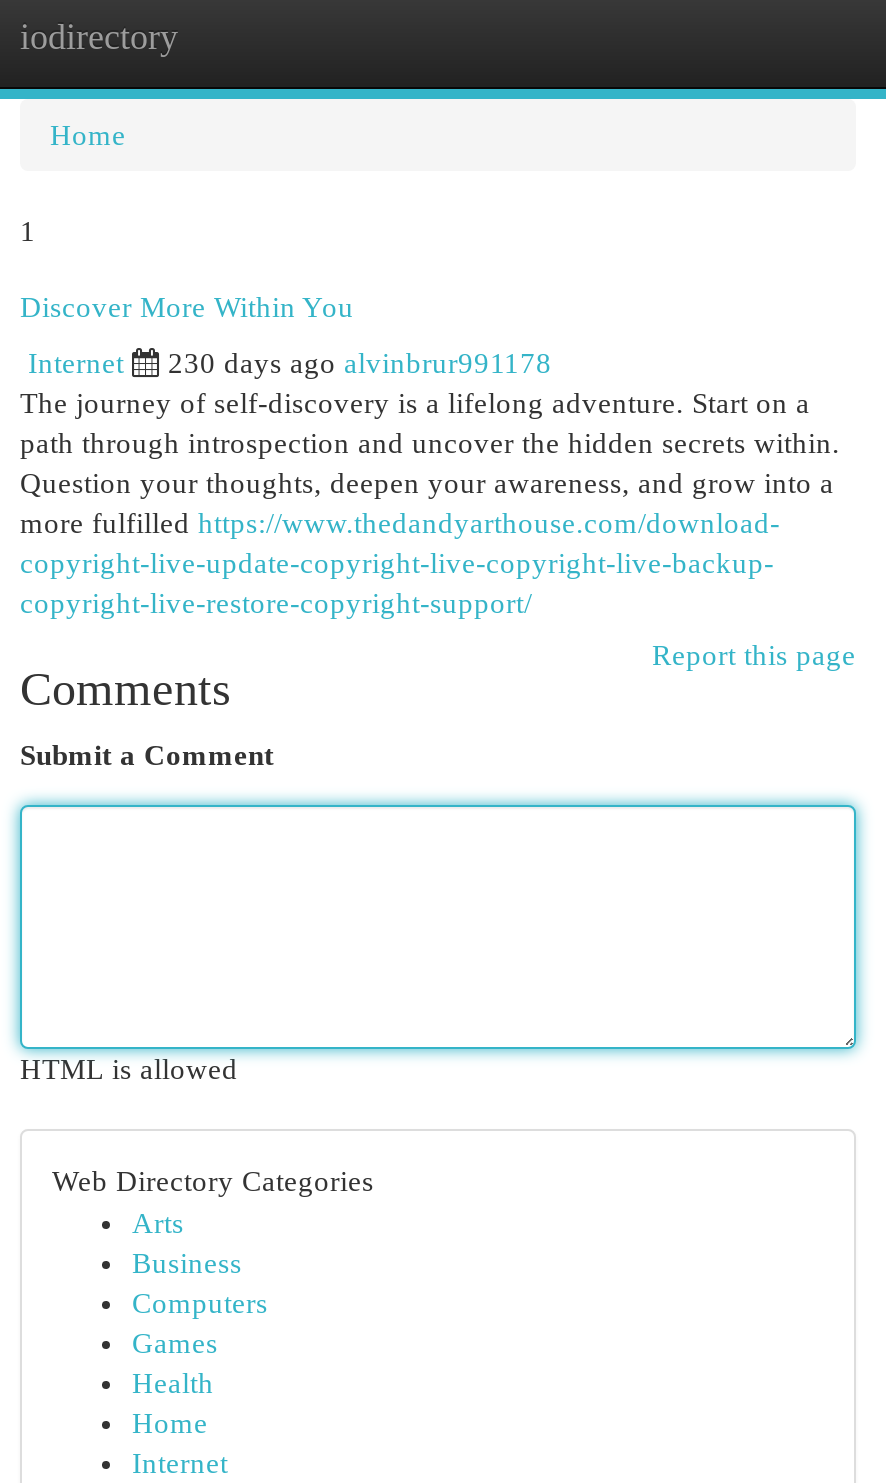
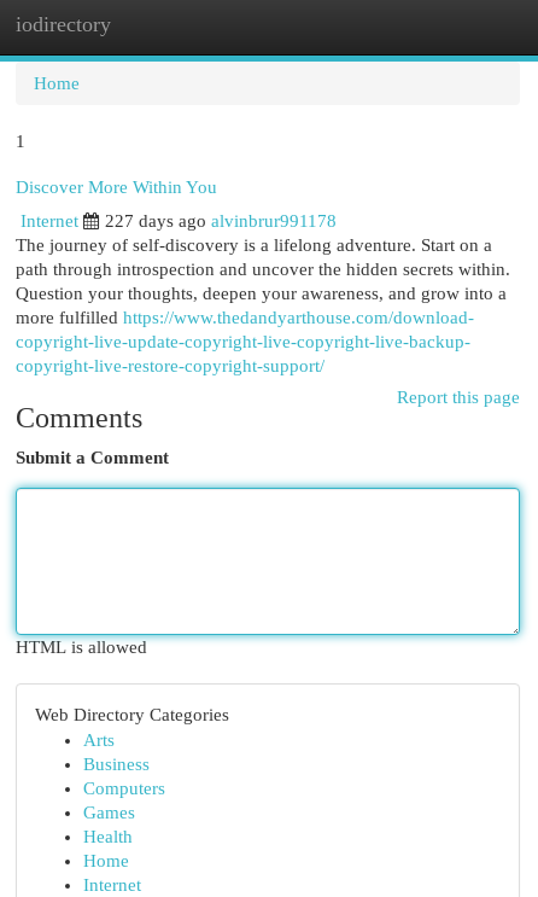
[168,347,552,379] 230 days ago alvinbrur991178 -> [105,211,337,231] 227 days ago alvinbrur991178

